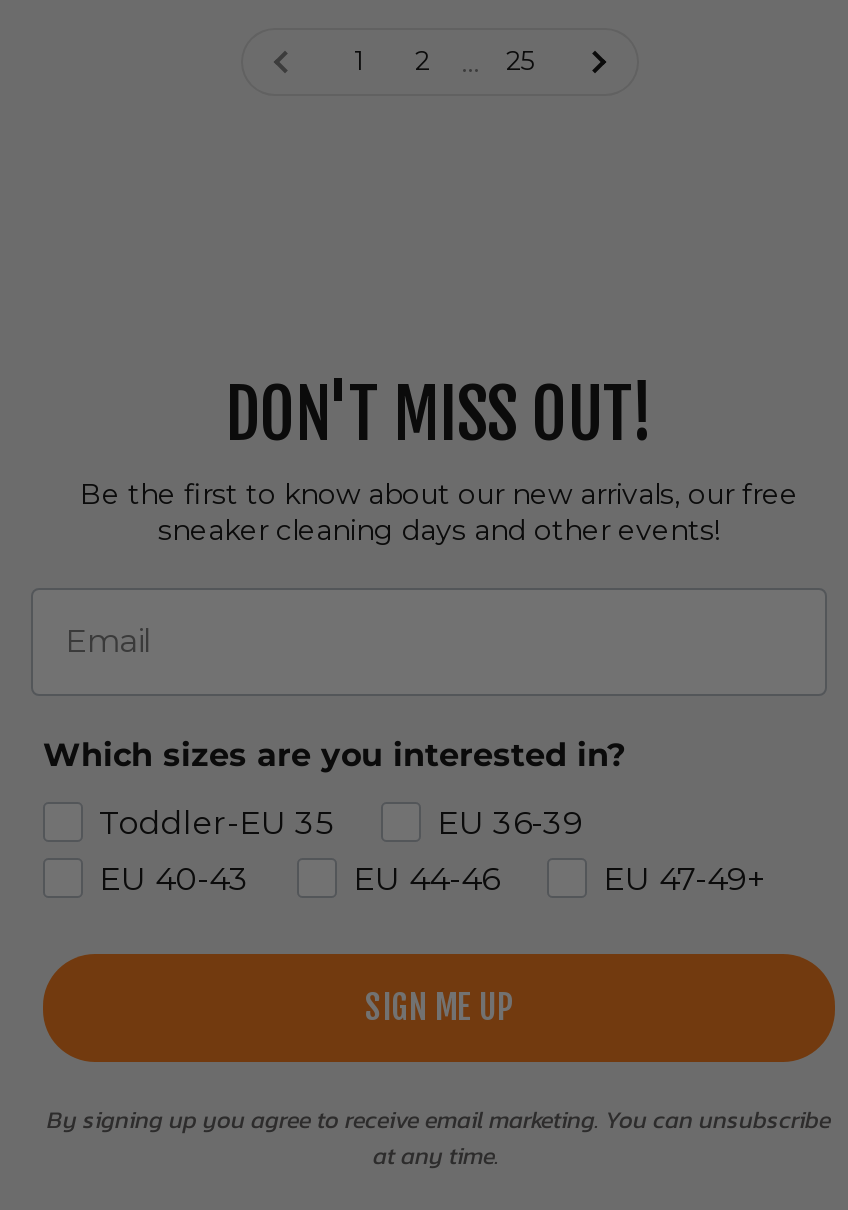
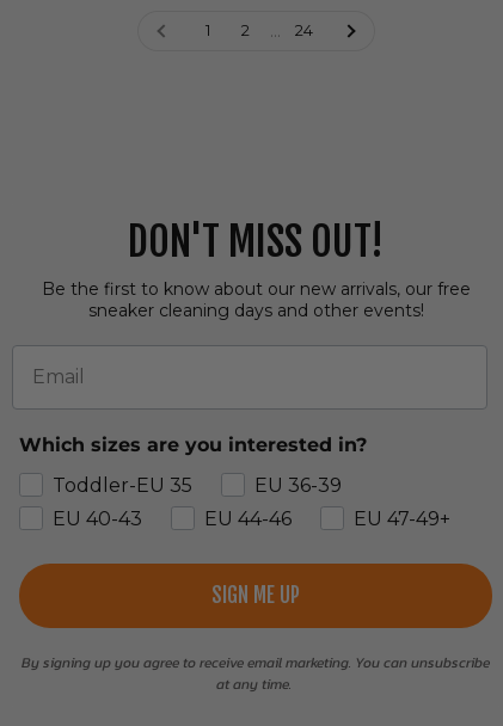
[506,45,534,75] 25 -> [295,21,313,39] 24

